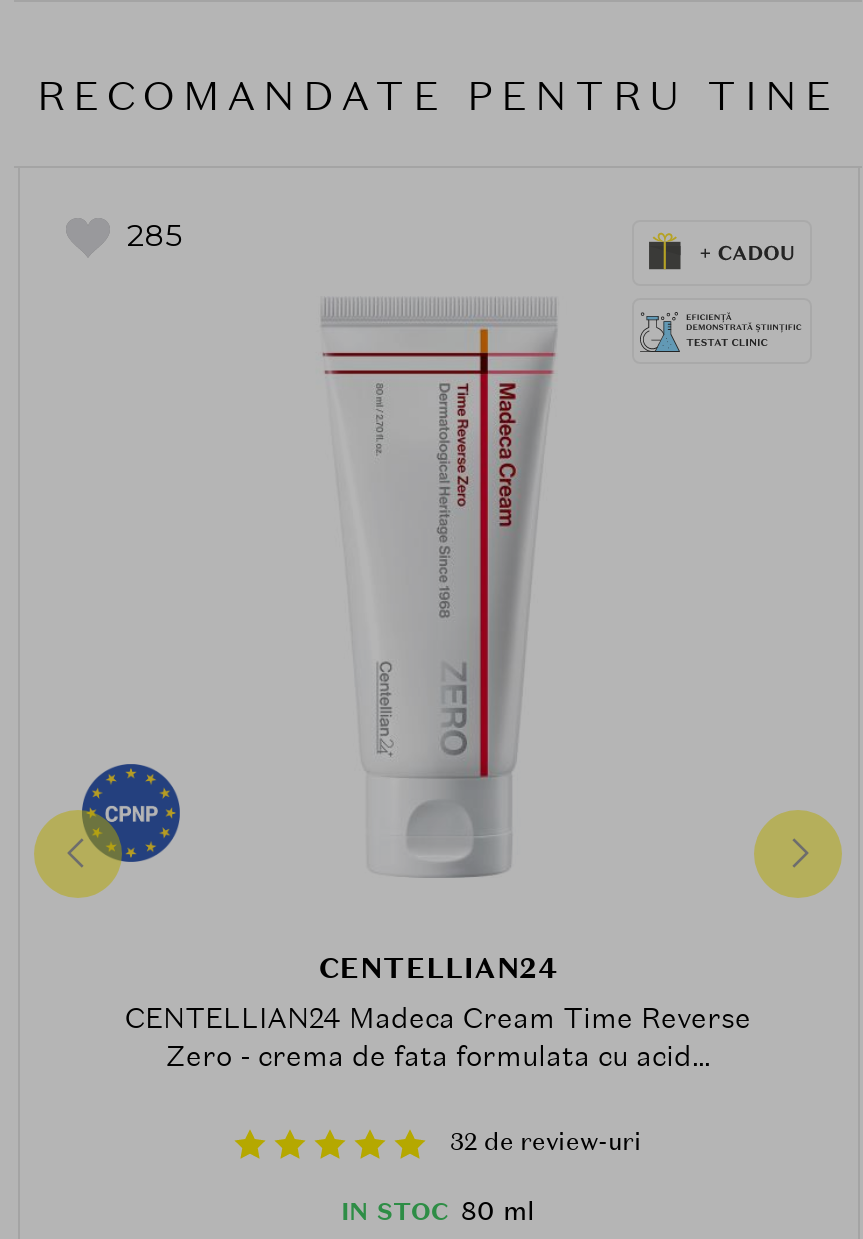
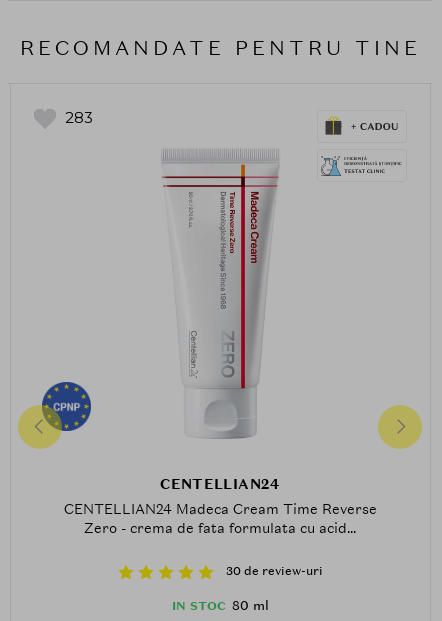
[127,216,183,254] 285 -> [64,108,92,127] 283
[450,1127,642,1159] 32 de review-uri -> [225,563,322,579] 30 de review-uri

